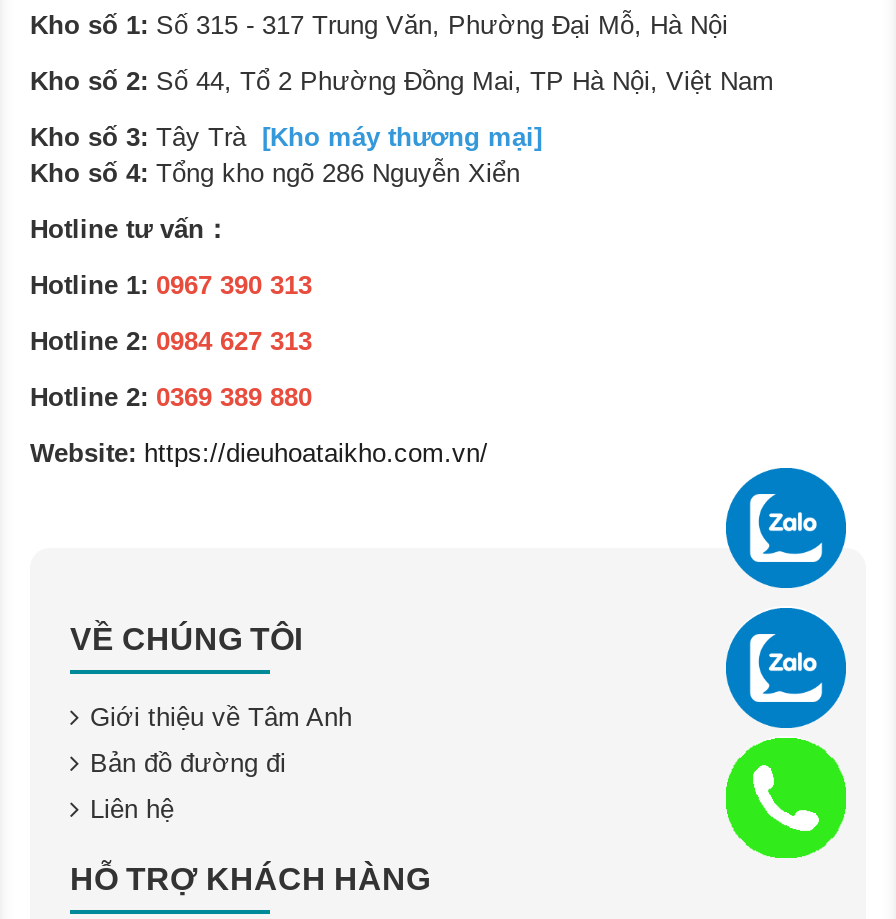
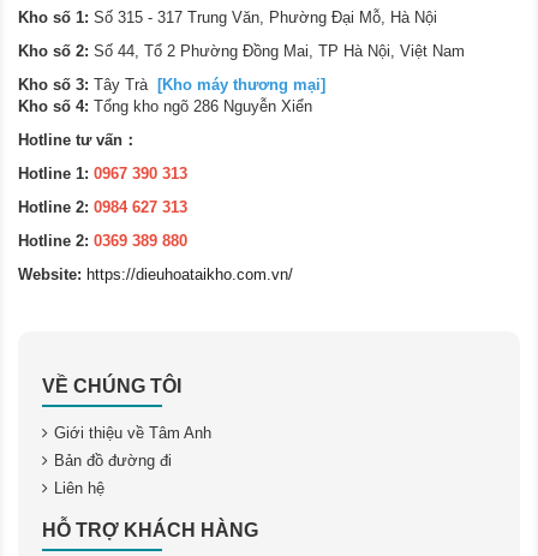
[724,466,848,590] [image] -> none
[724,606,848,860] [image] -> none

